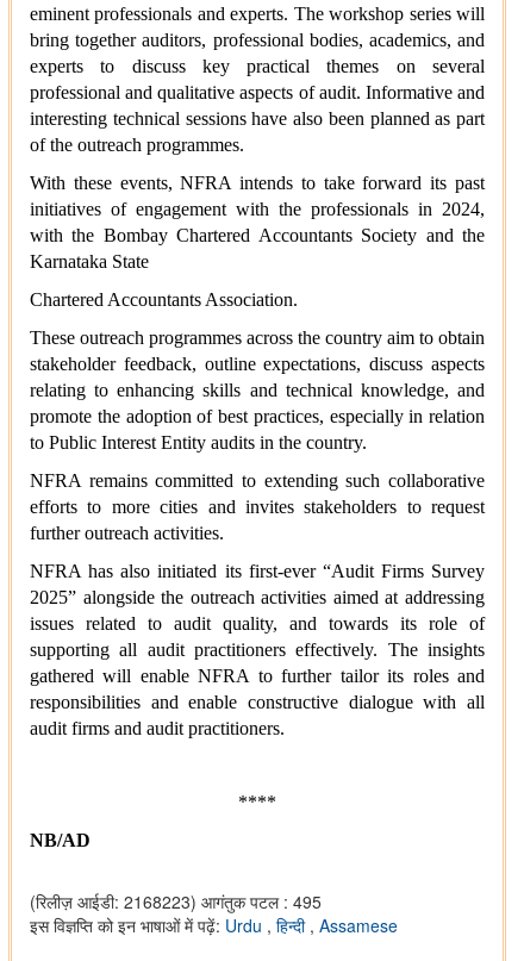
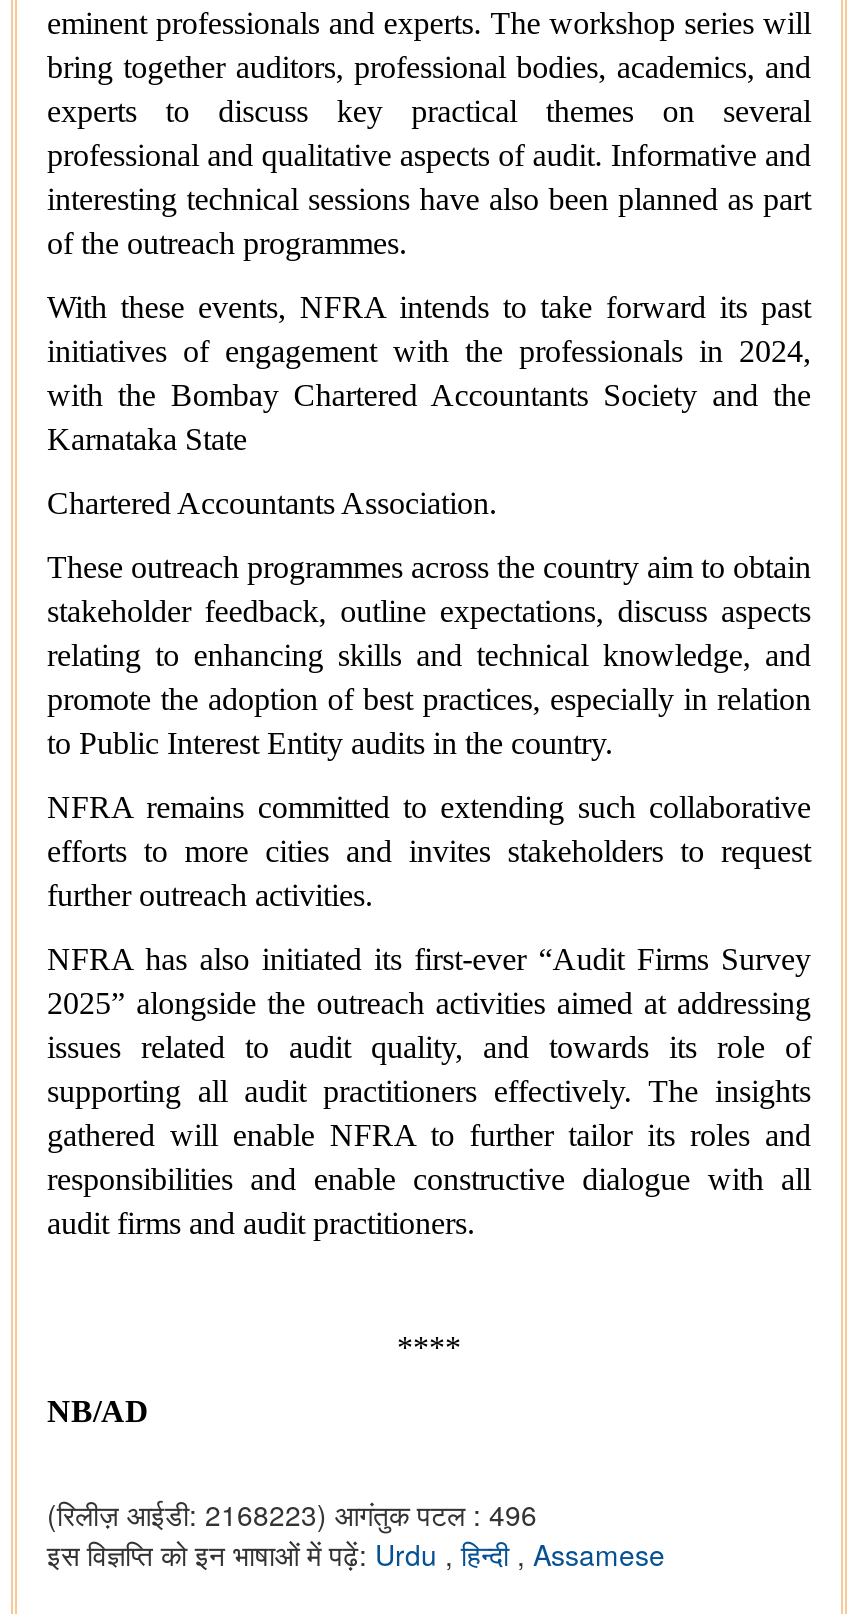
[30,890,322,914] (रिलीज़ आईडी: 2168223) आगंतुक पटल : 495 -> [47,1495,537,1535] (रिलीज़ आईडी: 2168223) आगंतुक पटल : 496

